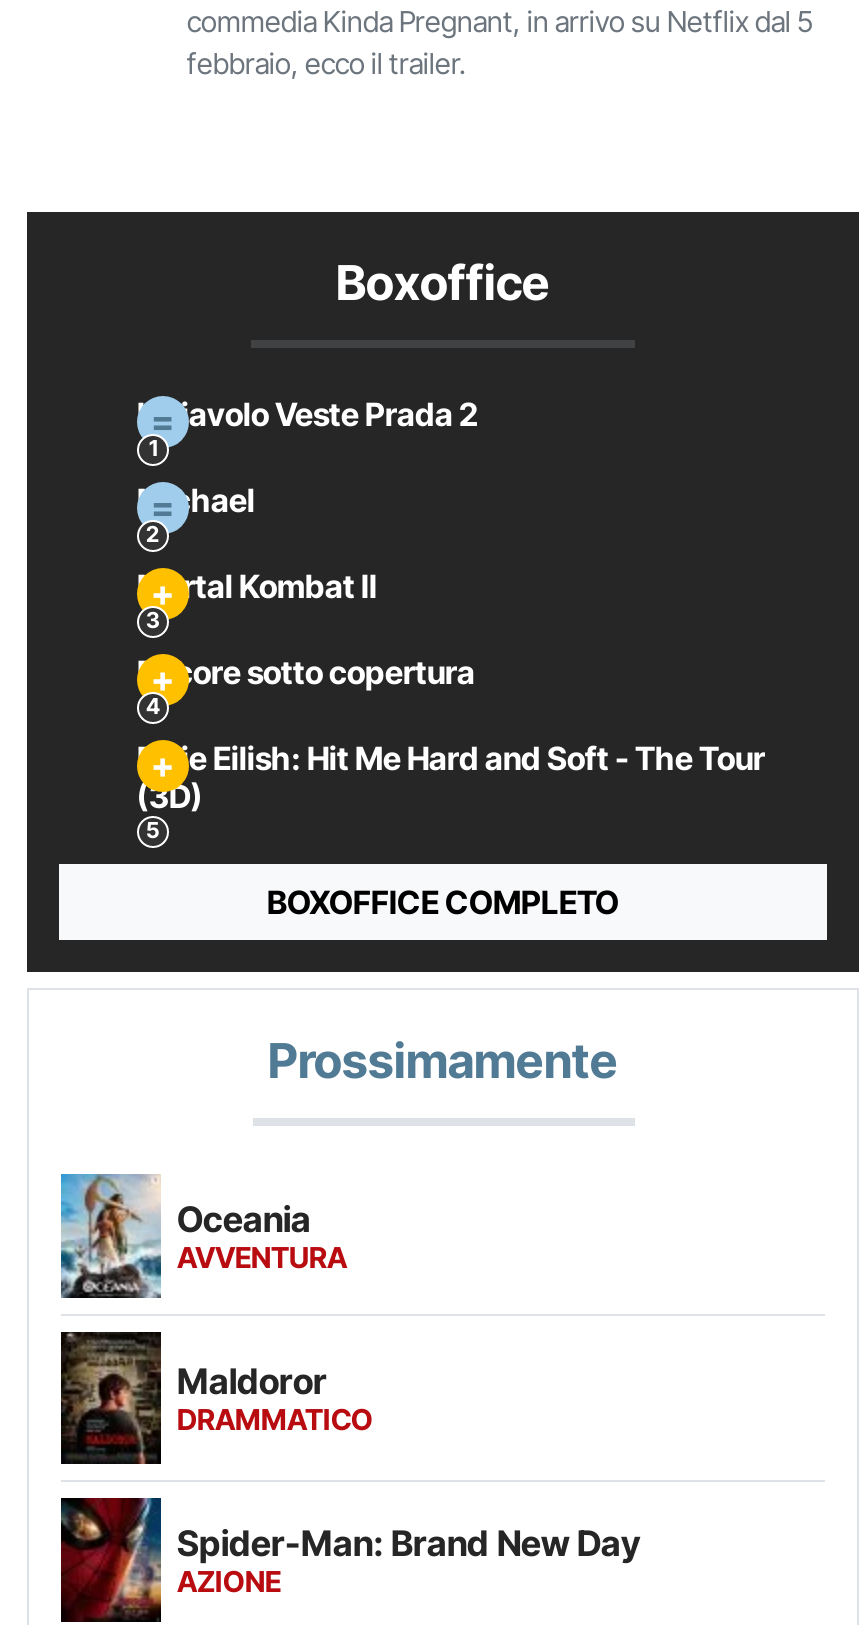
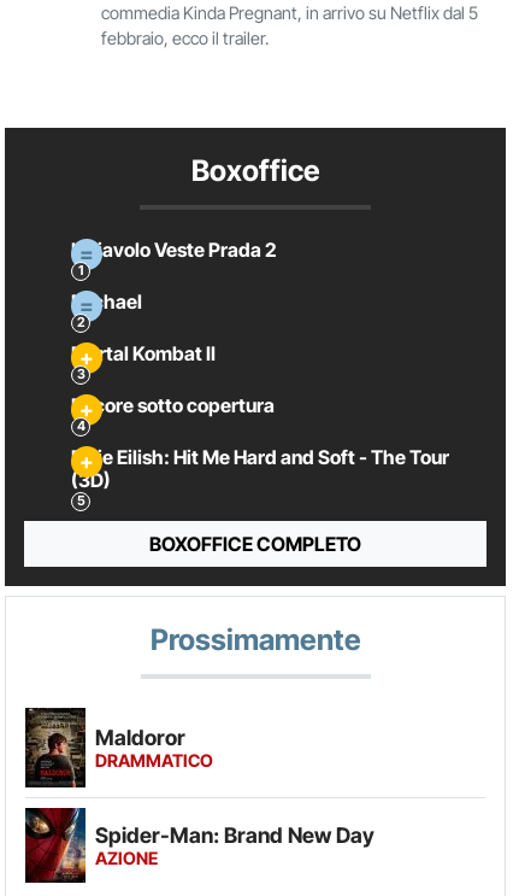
[59,1172,347,1300] [image] | Oceania | AVVENTURA -> none

